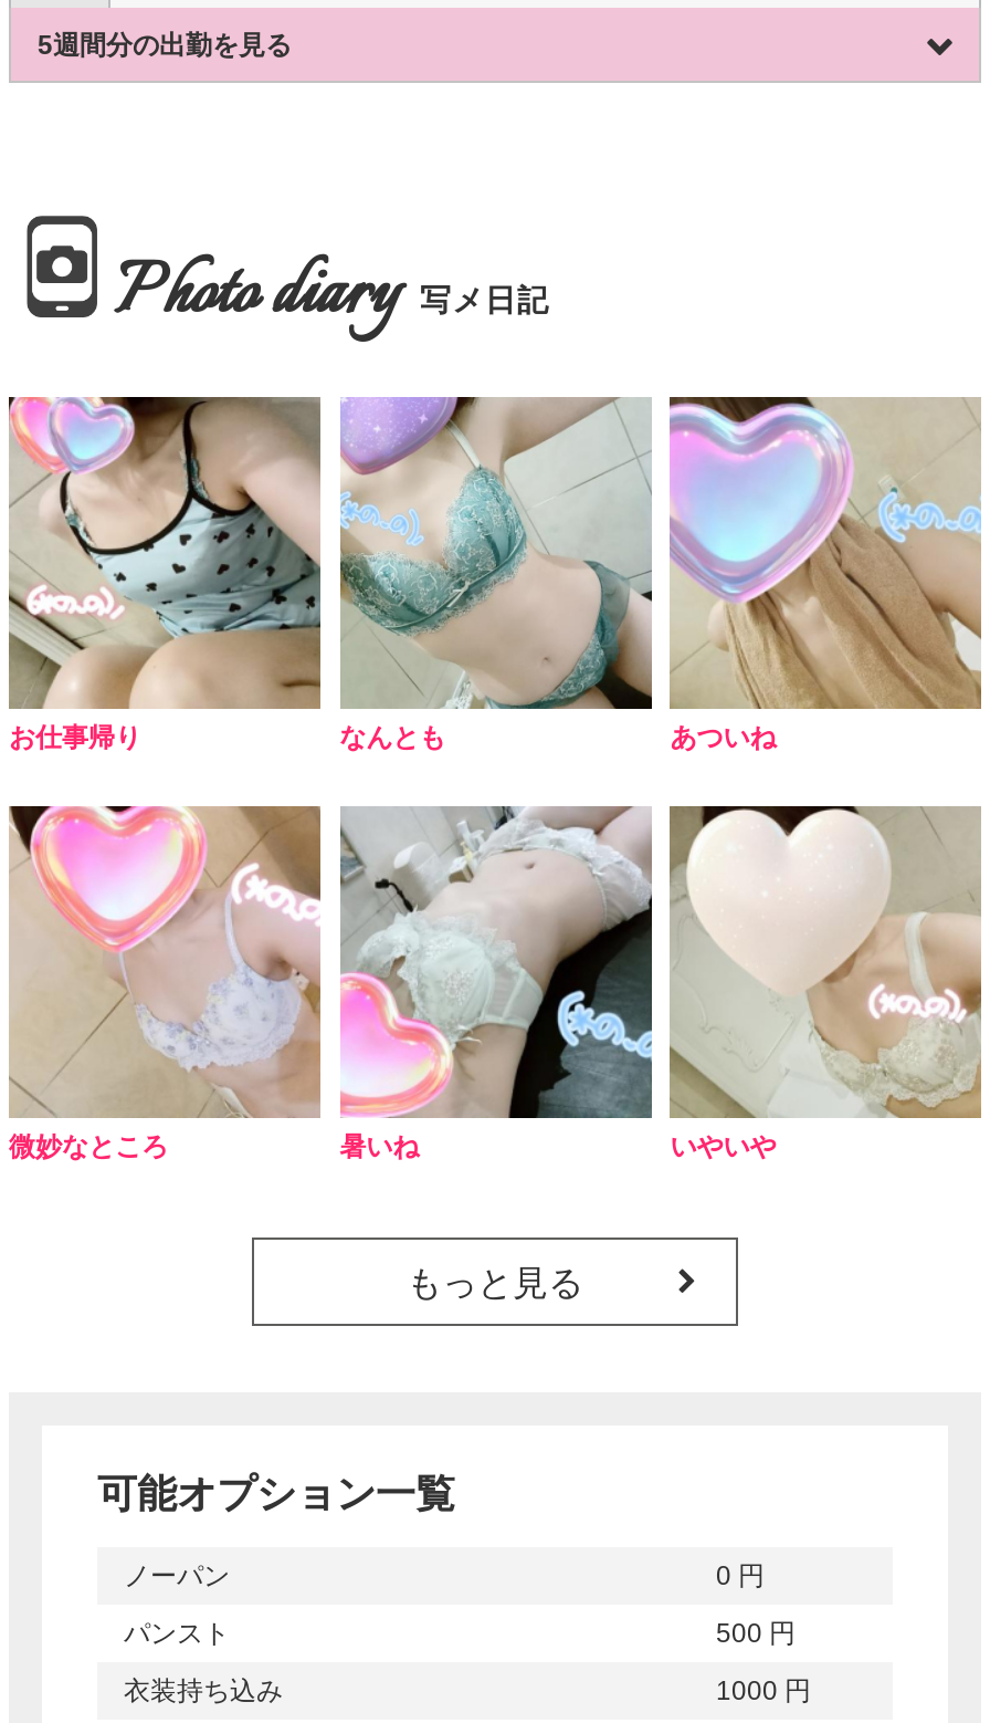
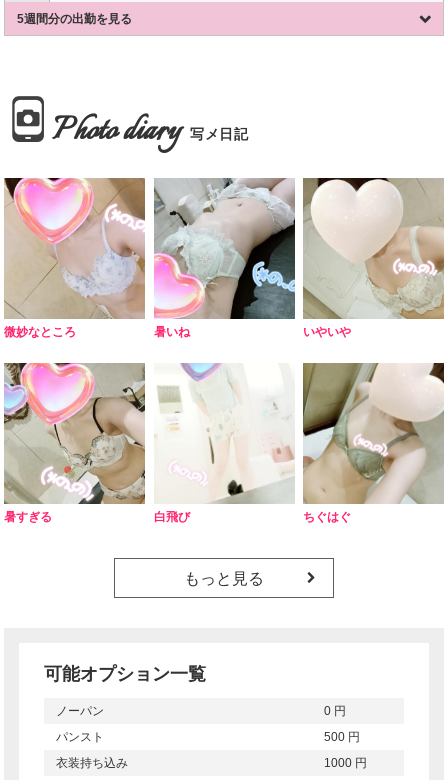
[9,395,776,753] [image] | お仕事帰り | なんとも | あついね -> none
[338,397,654,711] [image] -> none
[670,395,981,709] [image] -> none
moved [0,802,990,1162] -> [0,176,448,339]: [image] | 微妙なところ | 暑いね | いやいや
none -> [4,362,351,524] [image] | 暑すぎる | 白飛び | ちぐはぐ
none -> [154,363,295,503] [image]
none -> [303,362,444,504] [image]

